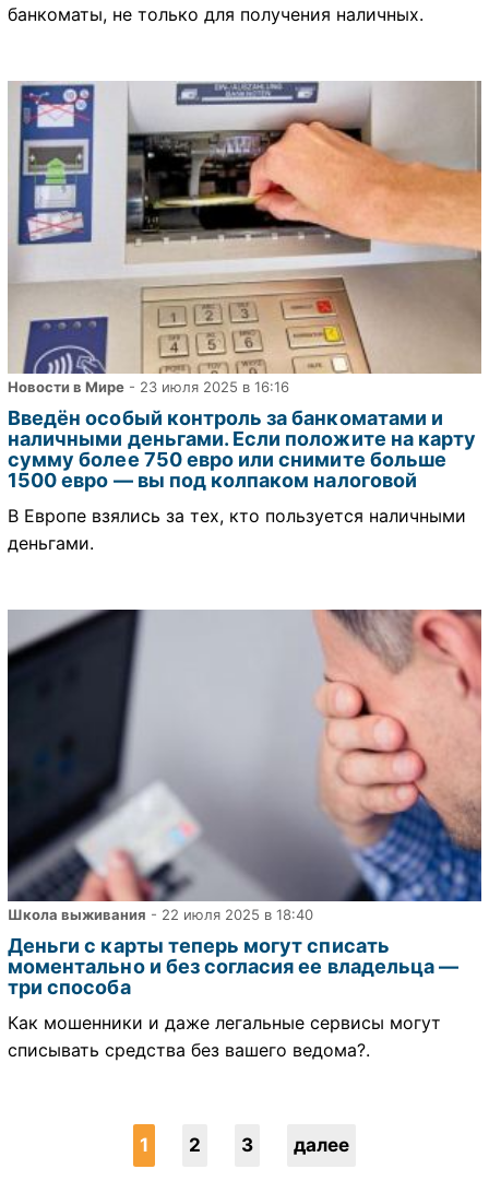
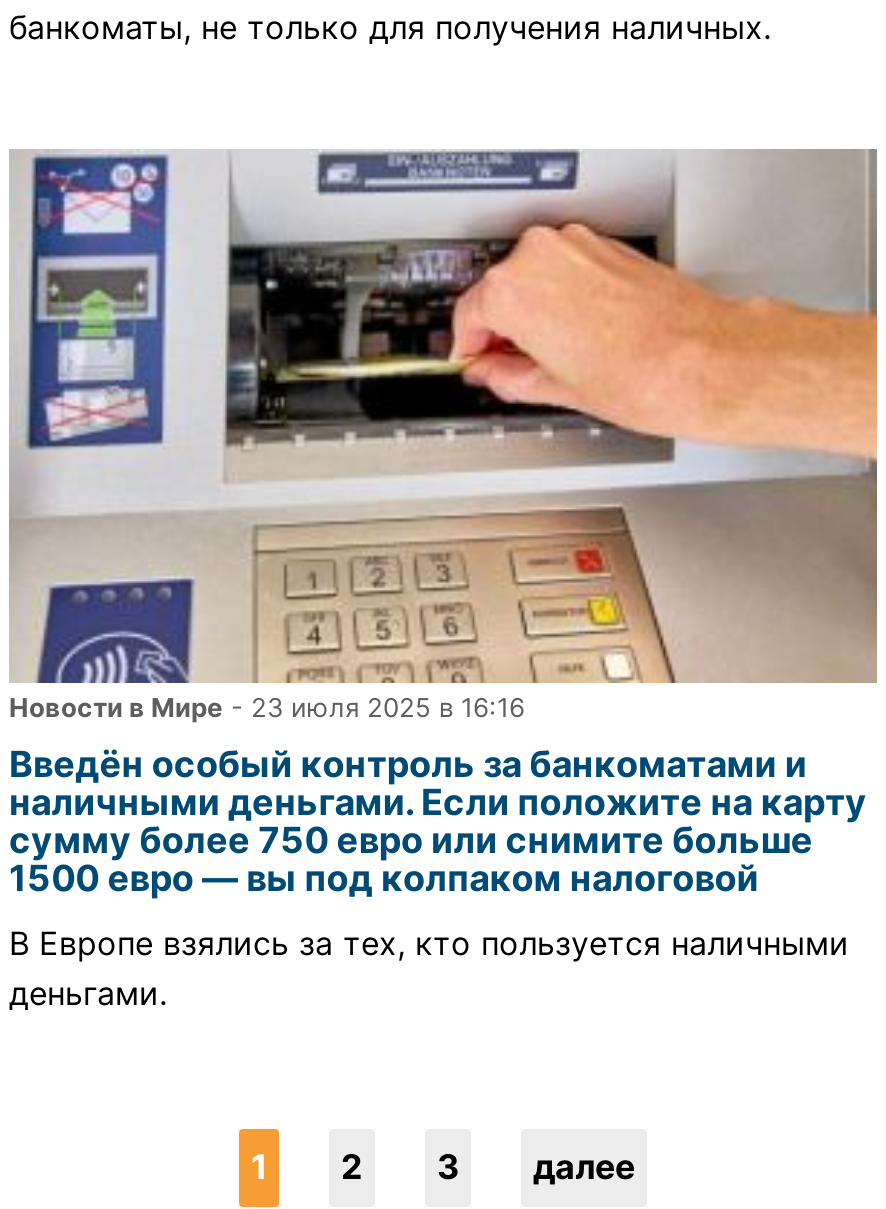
[7,609,482,1061] [image] | Школа выживания - 22 июля 2025 в 18:40 | Деньги с карты теперь могут списать | моментально и без согласия ее владельца — | три способа | Как мошенники и даже легальные сервисы могут | списывать средства без вашего ведома?. -> none

